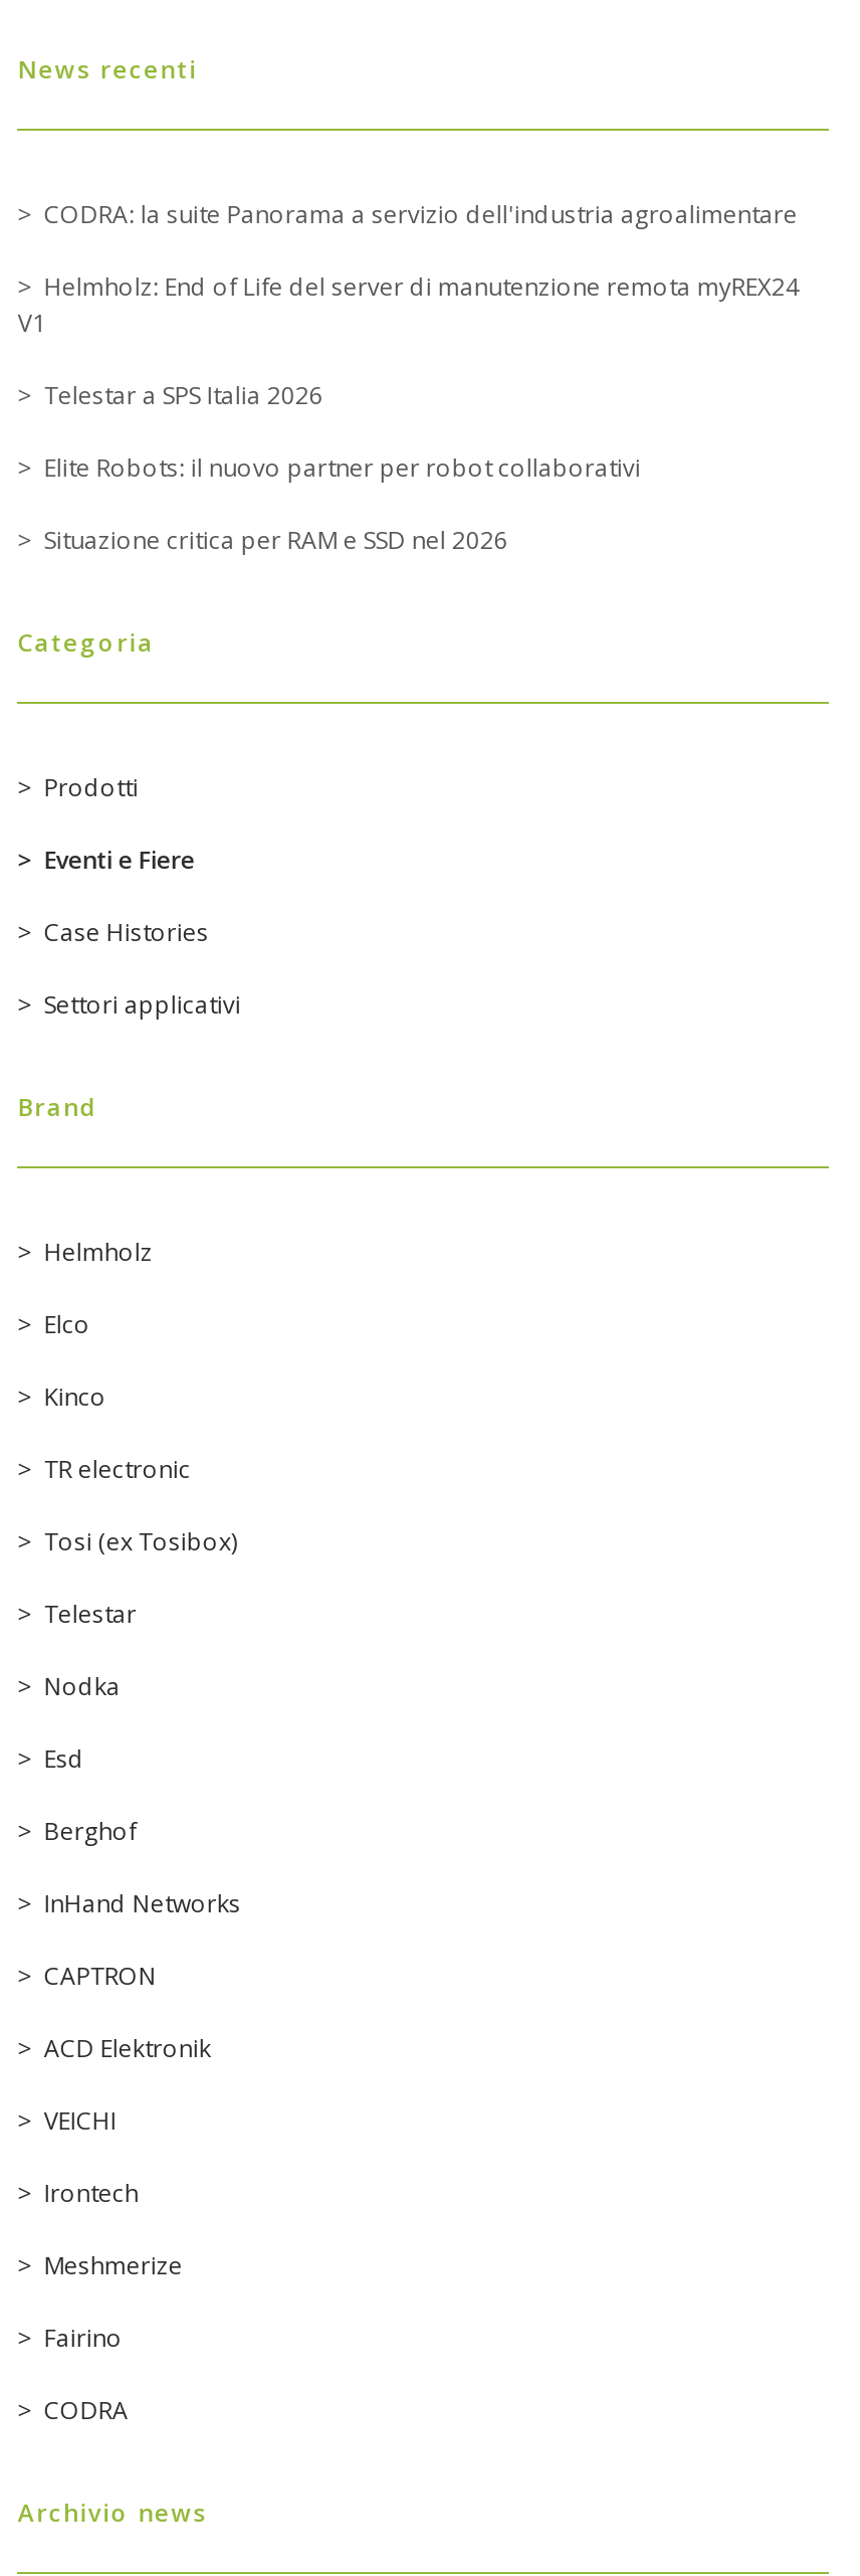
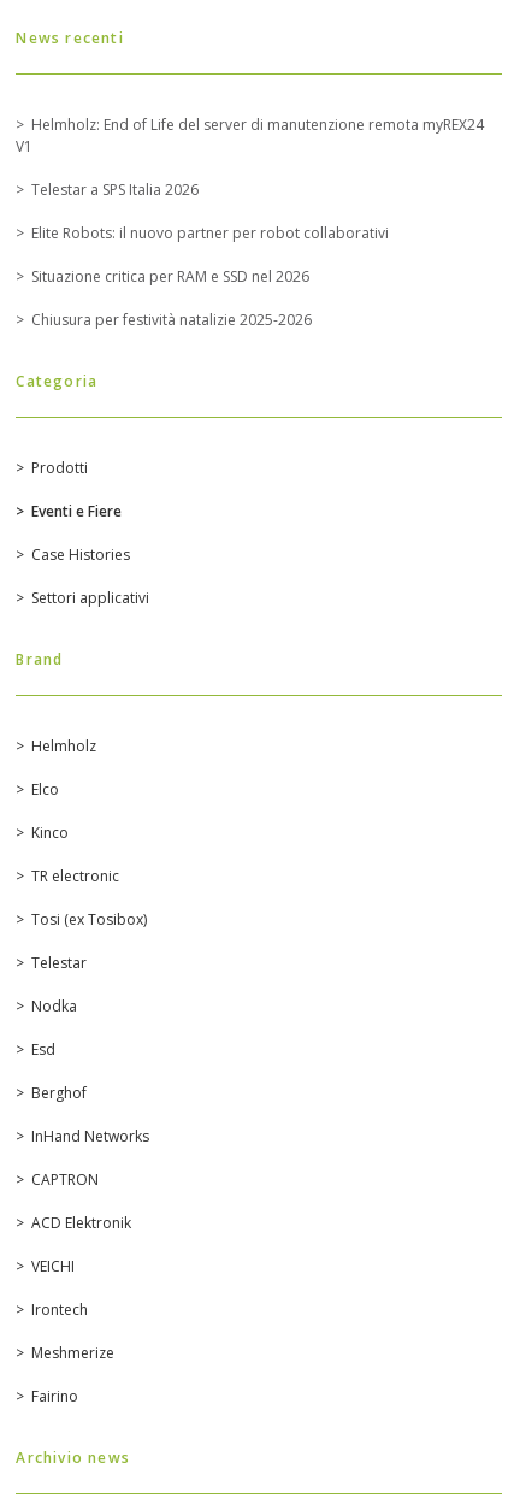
[44,197,798,231] CODRA: la suite Panorama a servizio dell'industria agroalimentare -> none
none -> [32,310,312,330] Chiusura per festività natalizie 2025-2026
[44,2393,128,2427] CODRA -> none

